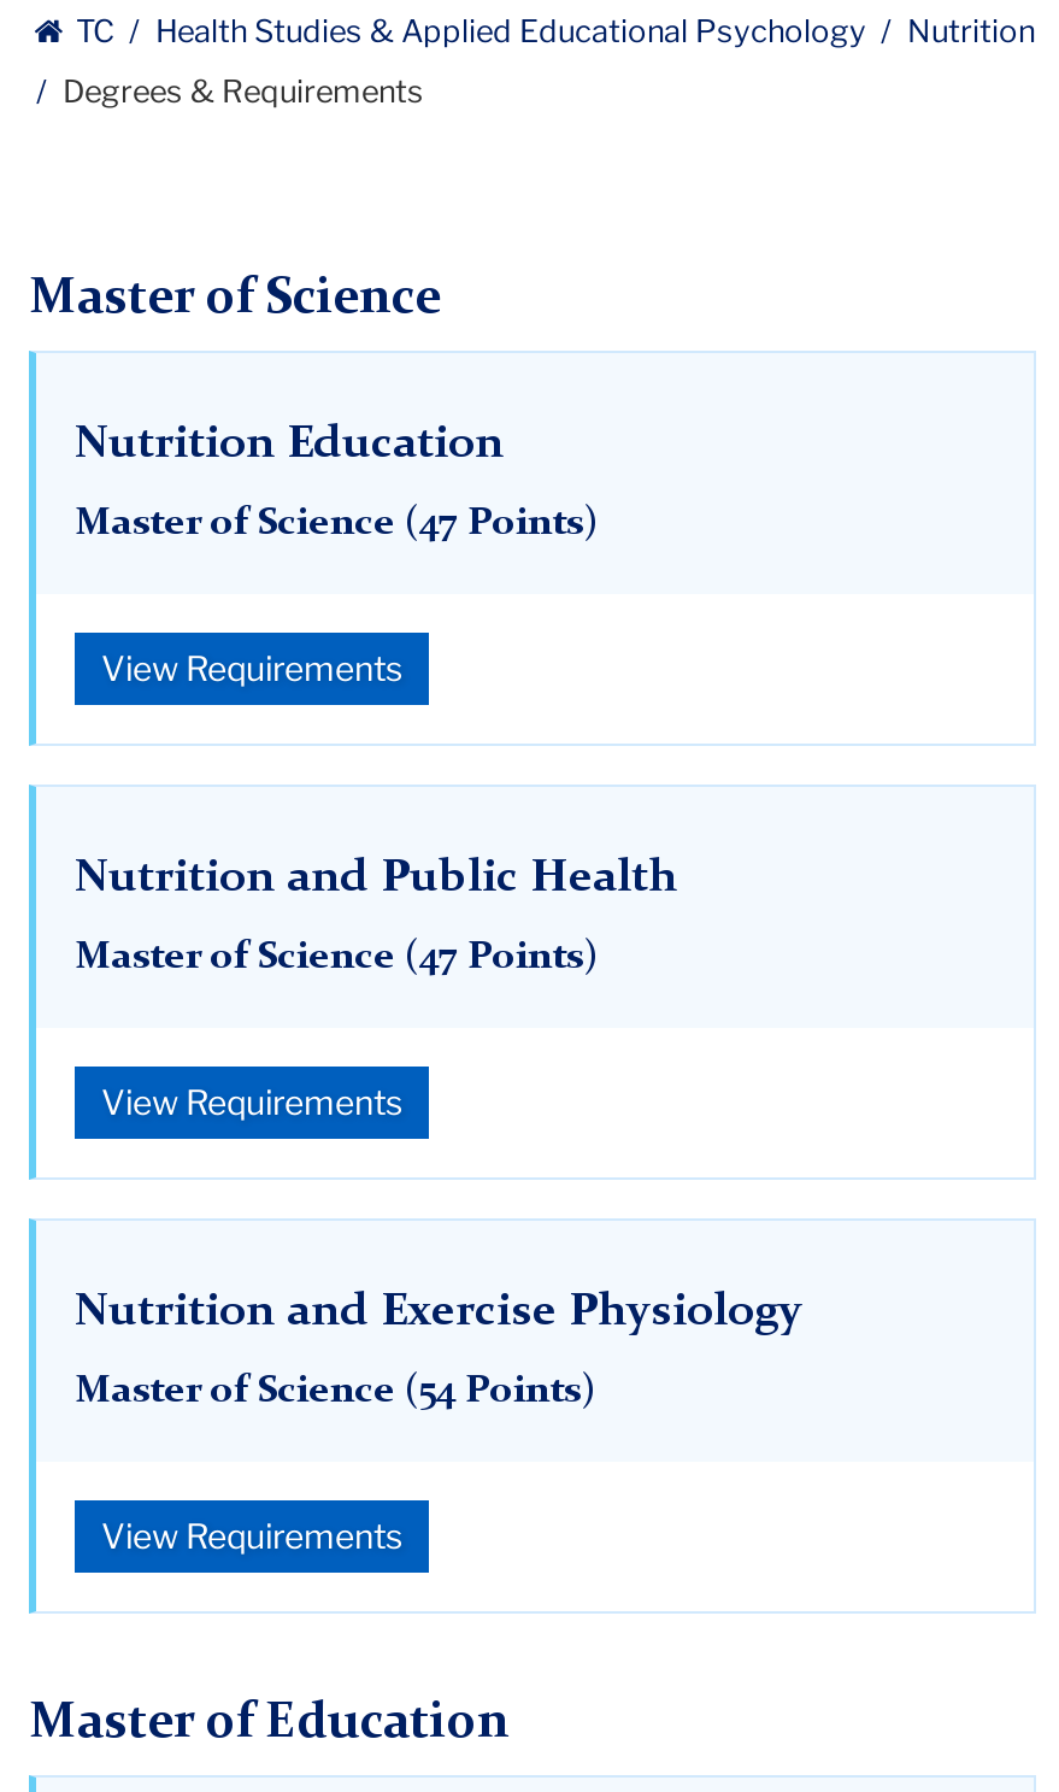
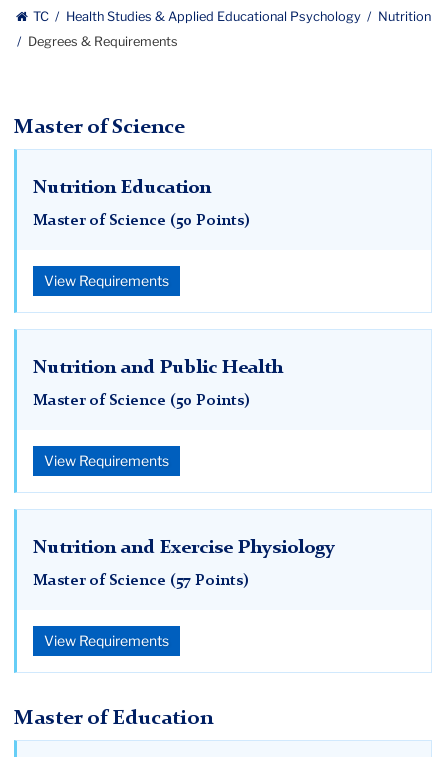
[75,505,598,544] Master of Science (47 Points) -> [33,213,250,229] Master of Science (50 Points)
[75,939,598,978] Master of Science (47 Points) -> [33,393,250,409] Master of Science (50 Points)
[75,1374,595,1412] Master of Science (54 Points) -> [33,573,249,589] Master of Science (57 Points)

